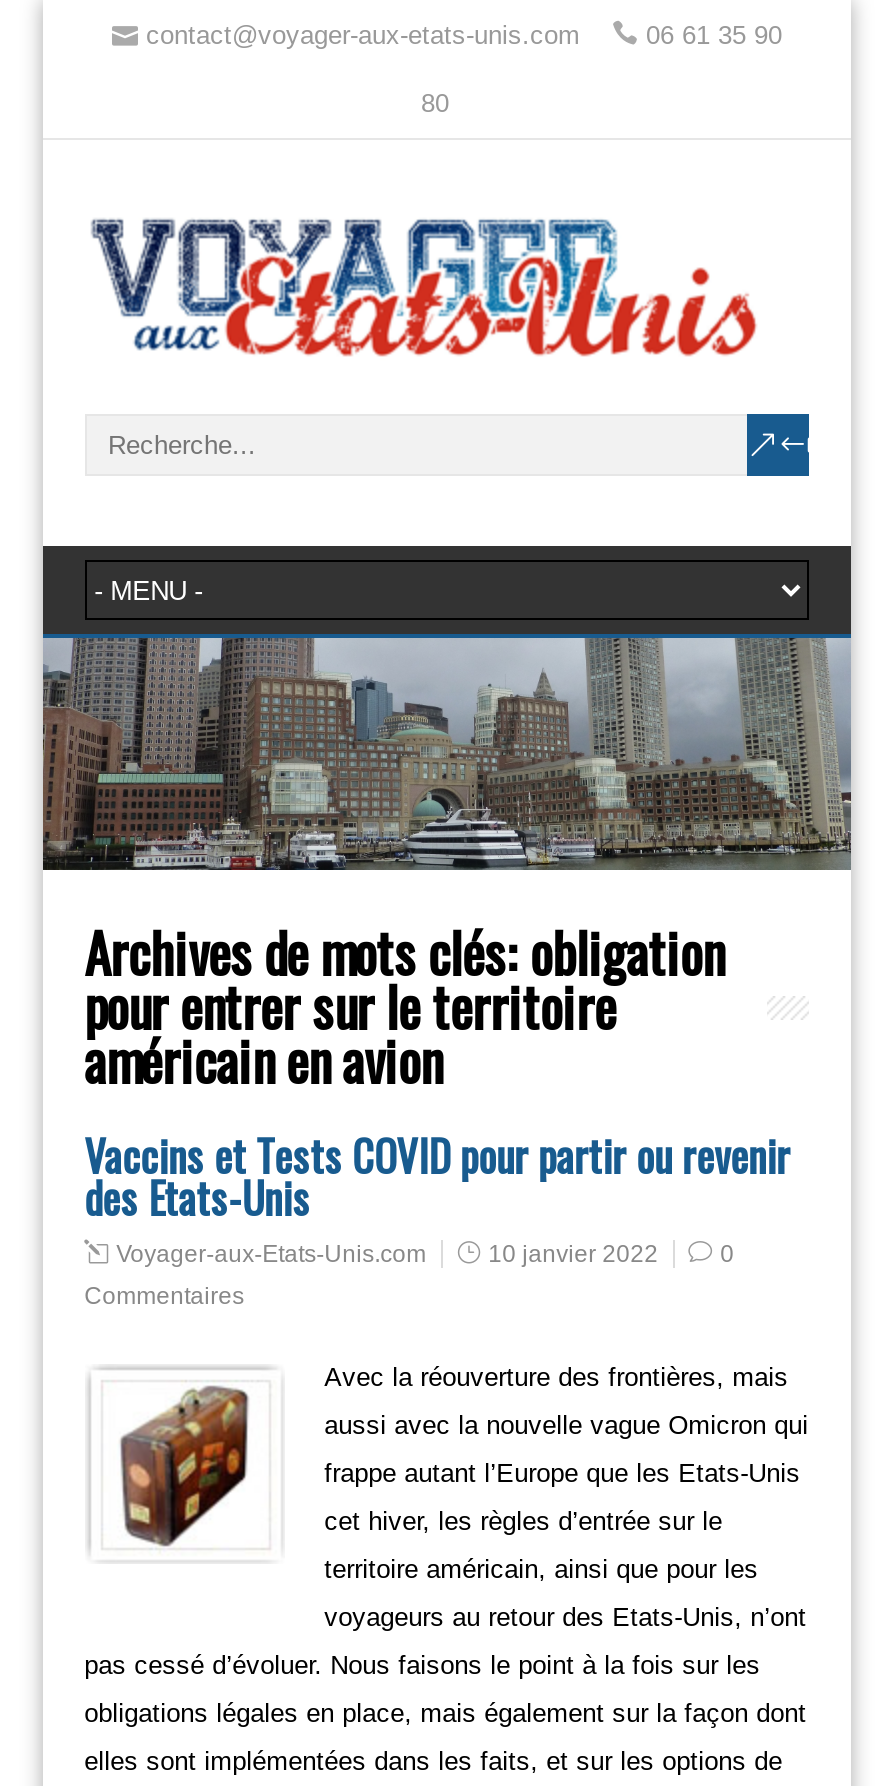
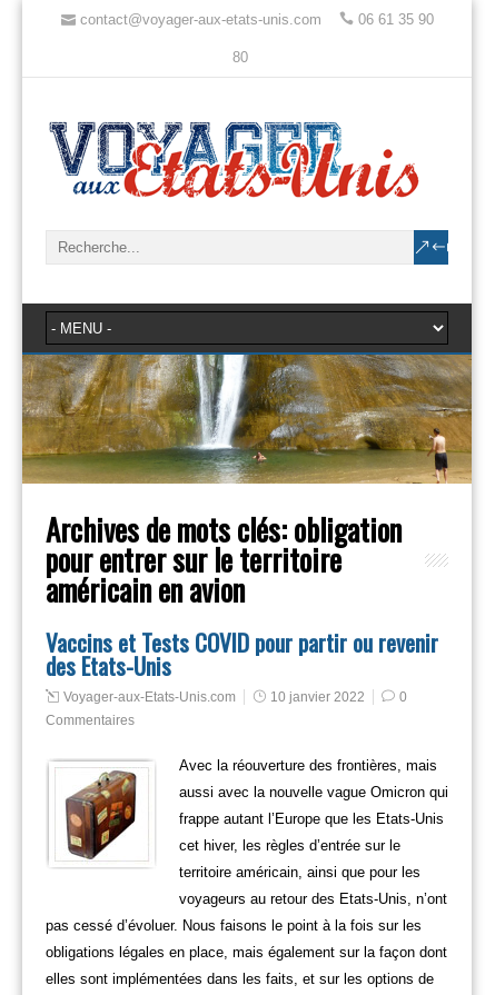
[41,636,853,872] [image] -> [21,355,473,485] [image]

